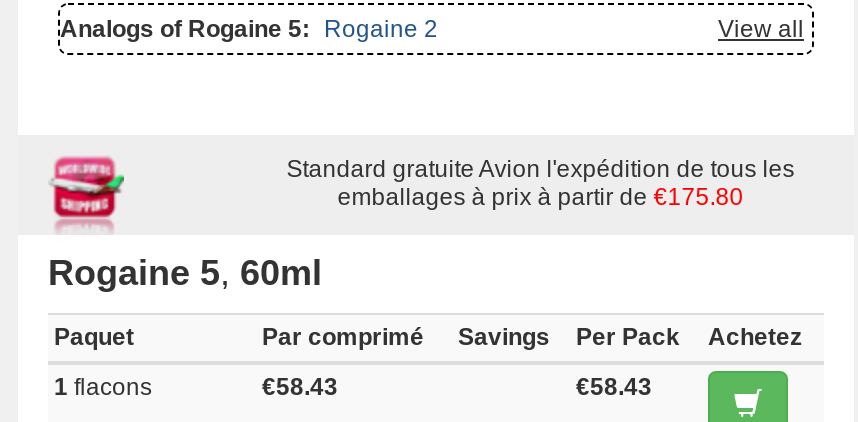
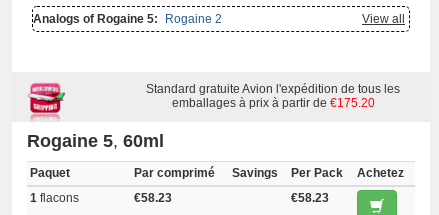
[338,183,744,211] emballages à prix à partir de €175.80 -> [172,96,375,110] emballages à prix à partir de €175.20
[262,373,338,401] €58.43 -> [134,191,172,205] €58.23
[576,373,652,401] €58.43 -> [291,191,329,205] €58.23

